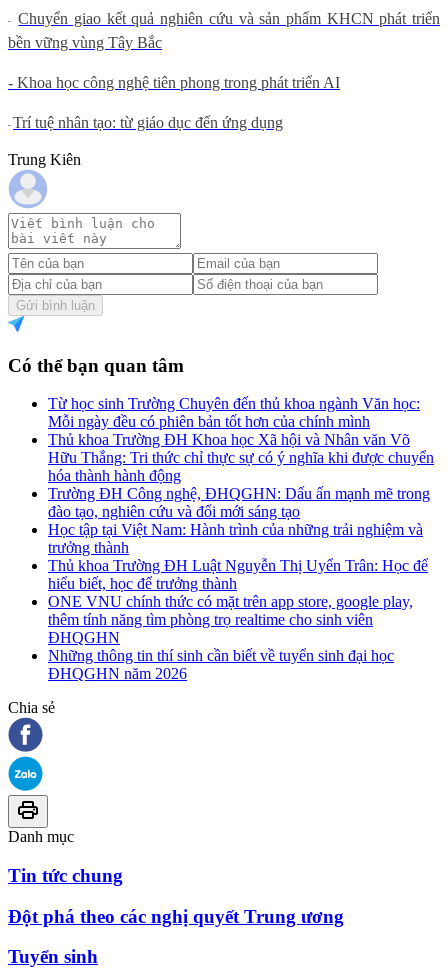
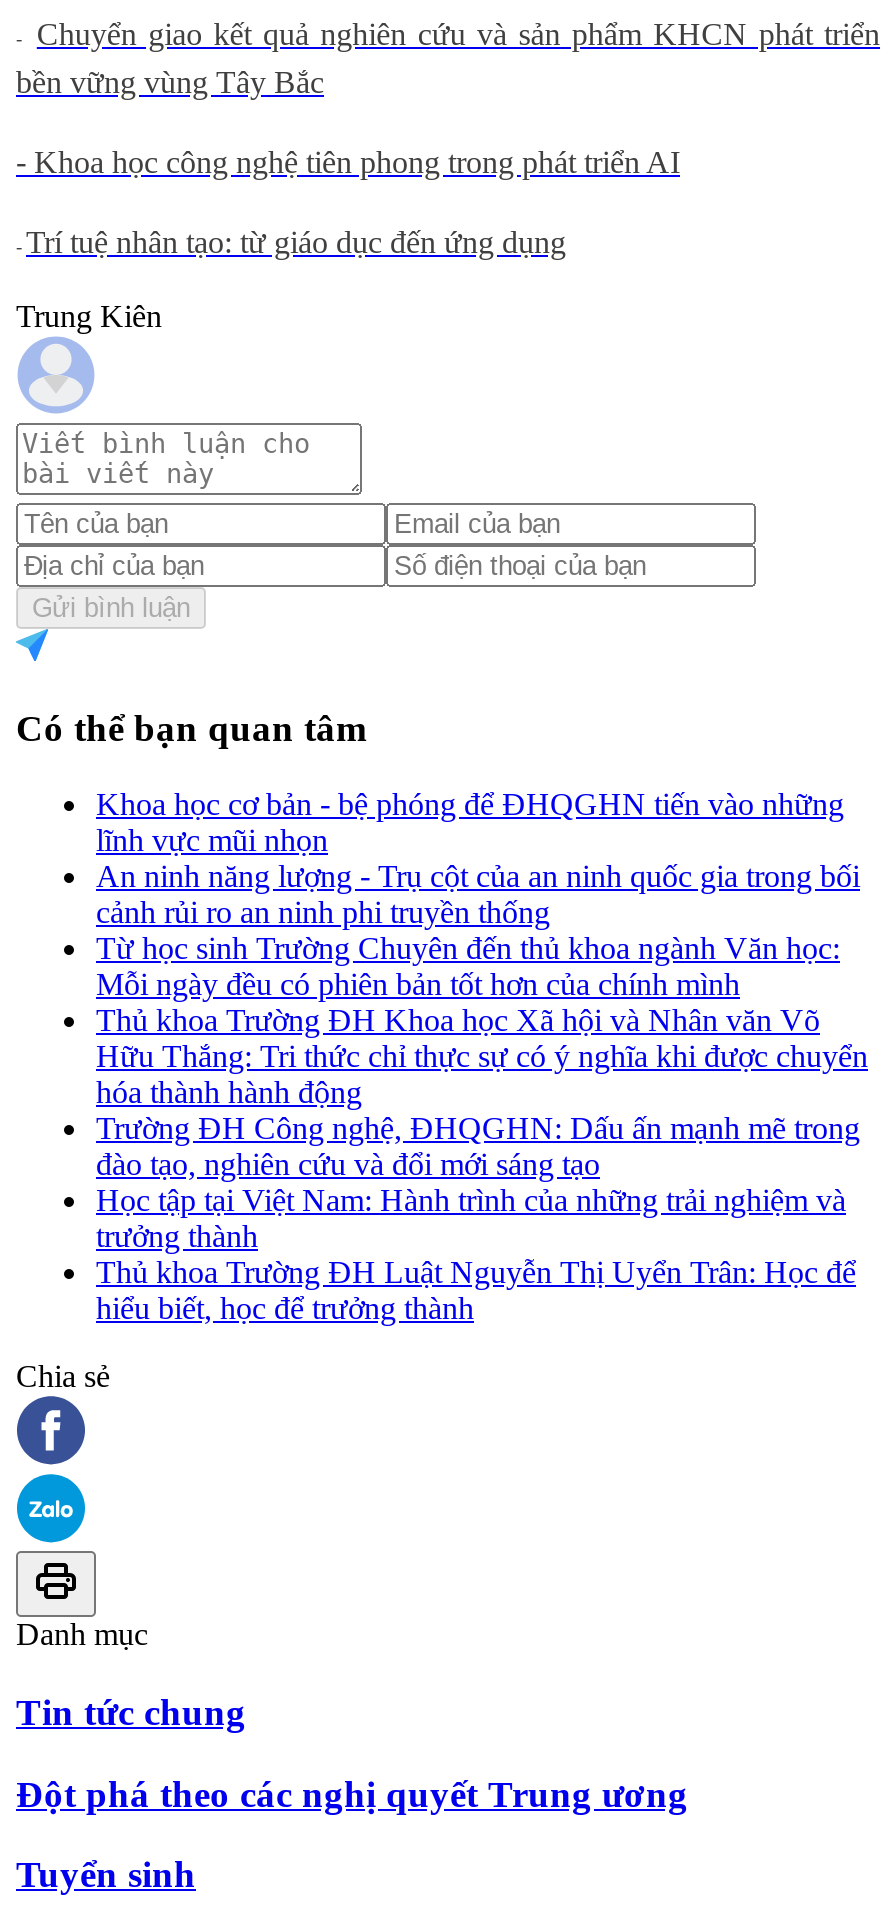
none -> [96,787,860,929] Khoa học cơ bản - bệ phóng để ĐHQGHN tiến vào những | lĩnh vực mũi nhọn | An ninh năng lượng - Trụ cột của an ninh quốc gia trong bối | cảnh rủi ro an ninh phi truyền thống
moved [48,395,434,592] -> [96,931,868,1325]: Từ học sinh Trường Chuyên đến thủ khoa ngành Văn học: | Mỗi ngày đều có phiên bản tốt hơn của chính mình | Thủ khoa Trường ĐH Khoa học Xã hội và Nhân văn Võ | ... | Thủ khoa Trường ĐH Luật Nguyễn Thị Uyển Trân: Học để | hiểu biết, học để trưởng thành
[48,593,413,682] ONE VNU chính thức có mặt trên app store, google play, | thêm tính năng tìm phòng trọ realtime cho sinh viên | ĐHQGHN | Những thông tin thí sinh cần biết về tuyển sinh đại học | ĐHQGHN năm 2026 -> none

